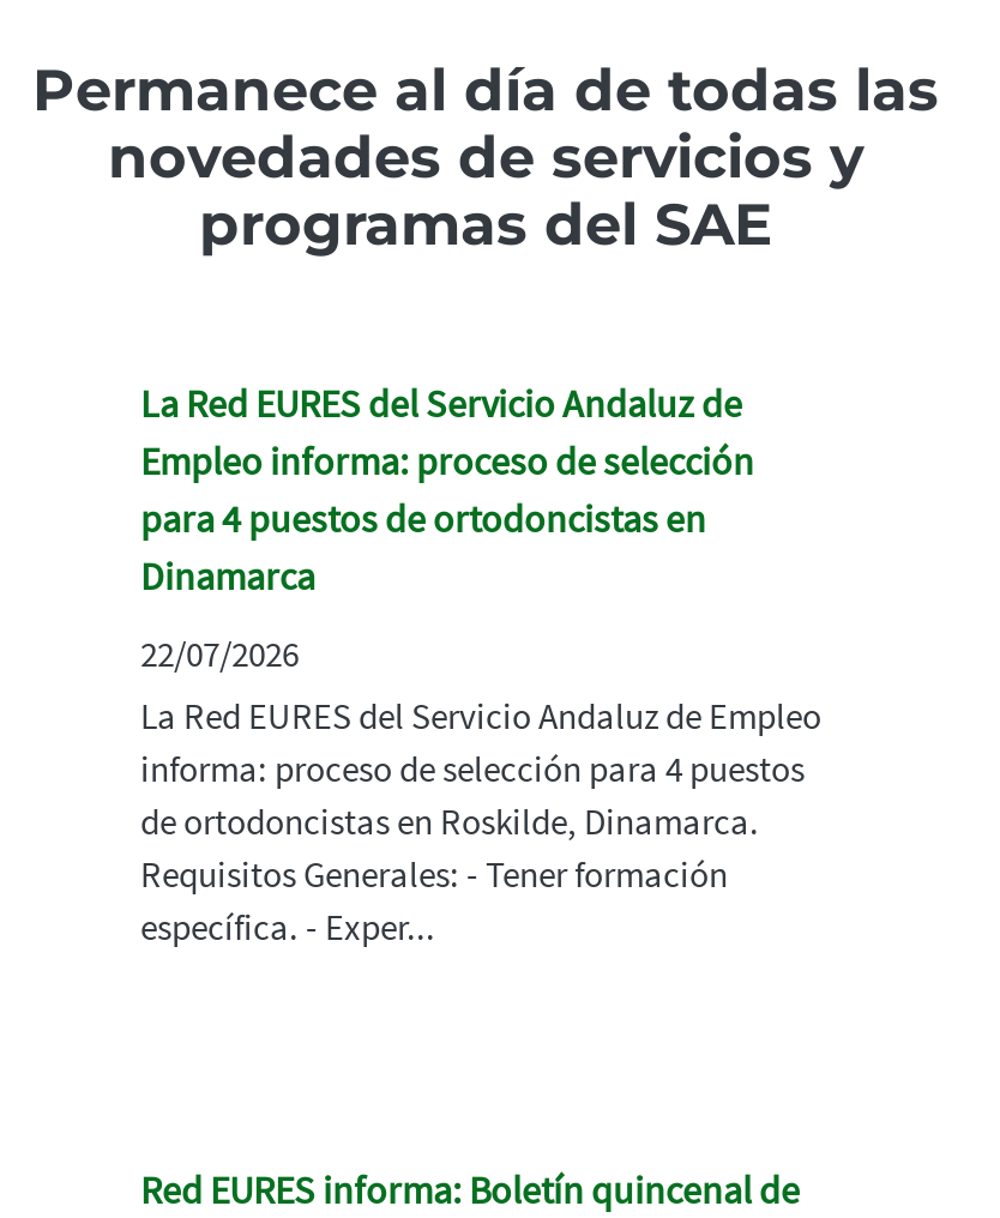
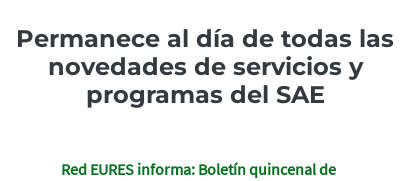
[140,379,821,949] La Red EURES del Servicio Andaluz de | Empleo informa: proceso de selección | para 4 puestos de ortodoncistas en | Dinamarca | 22/07/2026 | La Red EURES del Servicio Andaluz de Empleo | informa: proceso de selección para 4 puestos | de ortodoncistas en Roskilde, Dinamarca. | Requisitos Generales: - Tener formación | específica. - Exper... -> none

